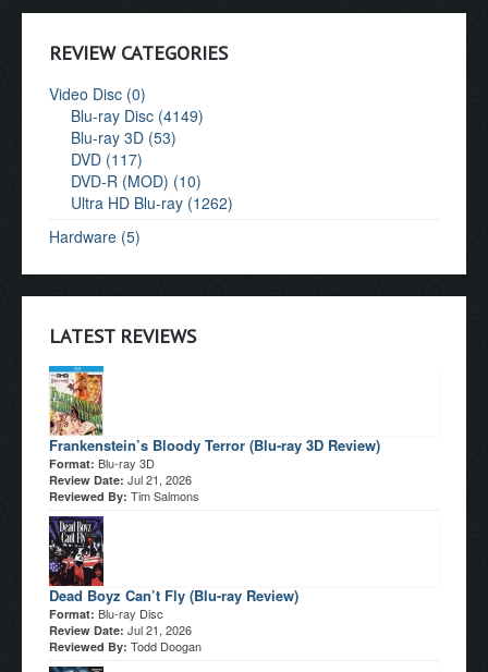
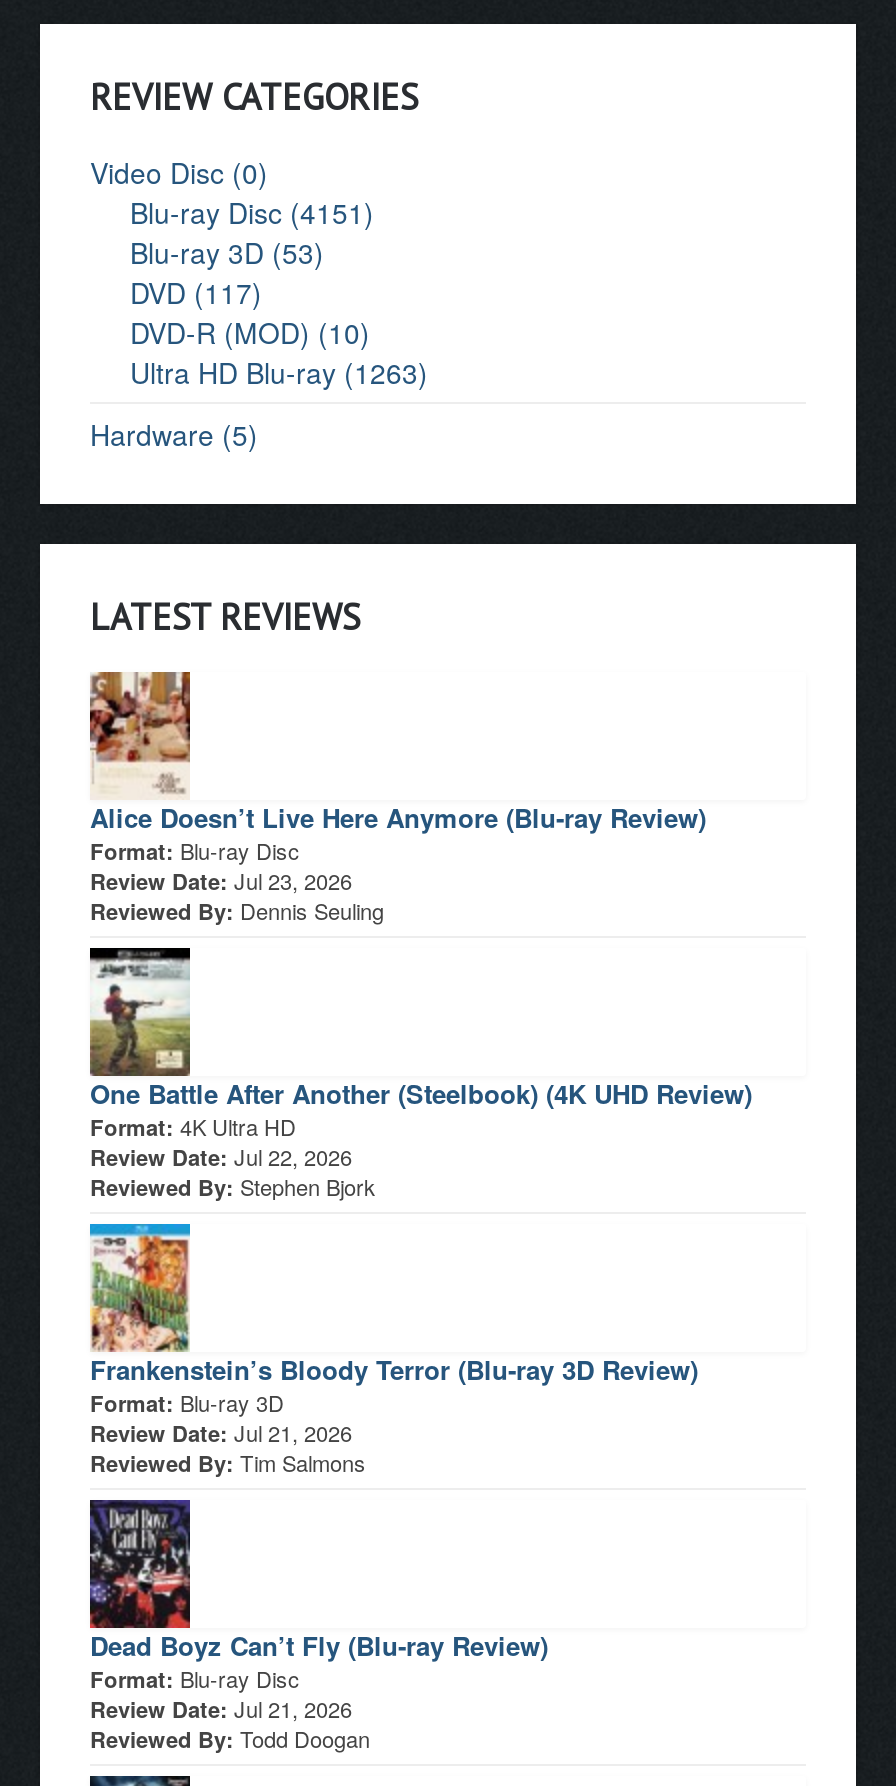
[71,104,204,126] Blu-ray Disc (4149) -> [130,192,374,232] Blu-ray Disc (4151)
[71,191,233,213] Ultra HD Blu-ray (1262) -> [130,352,428,392] Ultra HD Blu-ray (1263)
none -> [88,670,706,926] [image] | Alice Doesn’t Live Here Anymore (Blu-ray Review) | Format: Blu-ray Disc | Review Date: Jul 23, 2026 | Reviewed By: Dennis Seuling
none -> [88,950,752,1202] [image] | One Battle After Another (Steelbook) (4K UHD Review) | Format: 4K Ultra HD | Review Date: Jul 22, 2026 | Reviewed By: Stephen Bjork

